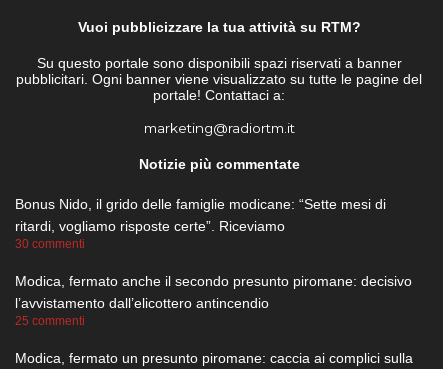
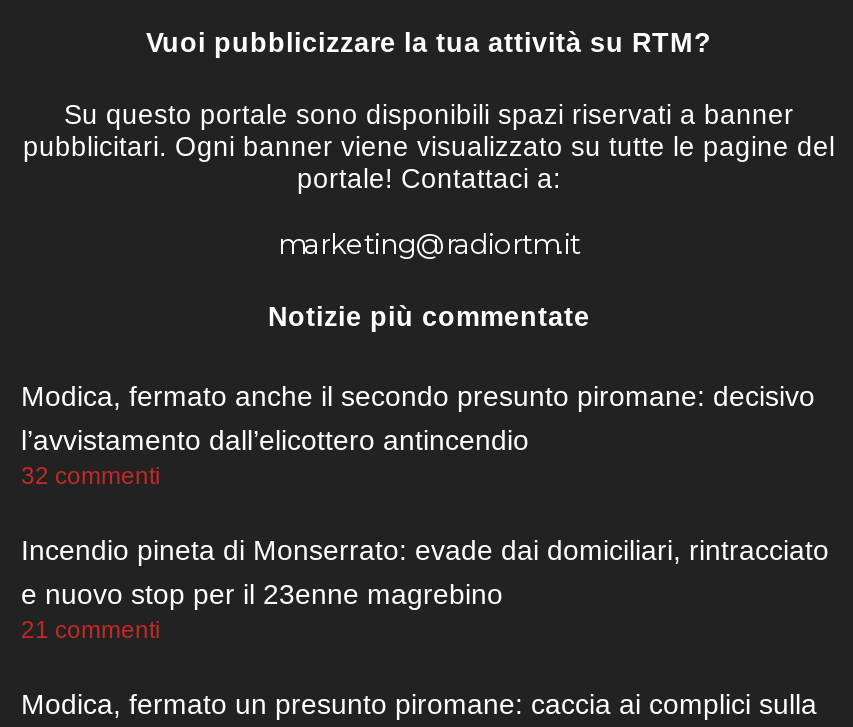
[15,196,386,251] Bonus Nido, il grido delle famiglie modicane: “Sette mesi di | ritardi, vogliamo risposte certe”. Riceviamo | 30 commenti -> none
moved [15,273,412,311] -> [21,381,815,457]: Modica, fermato anche il secondo presunto piromane: decisivo | l’avvistamento dall’elicottero antincendio
[15,314,85,328] 25 commenti -> [21,463,829,645] 32 commenti | Incendio pineta di Monserrato: evade dai domiciliari, rintracciato | e nuovo stop per il 23enne magrebino | 21 commenti

